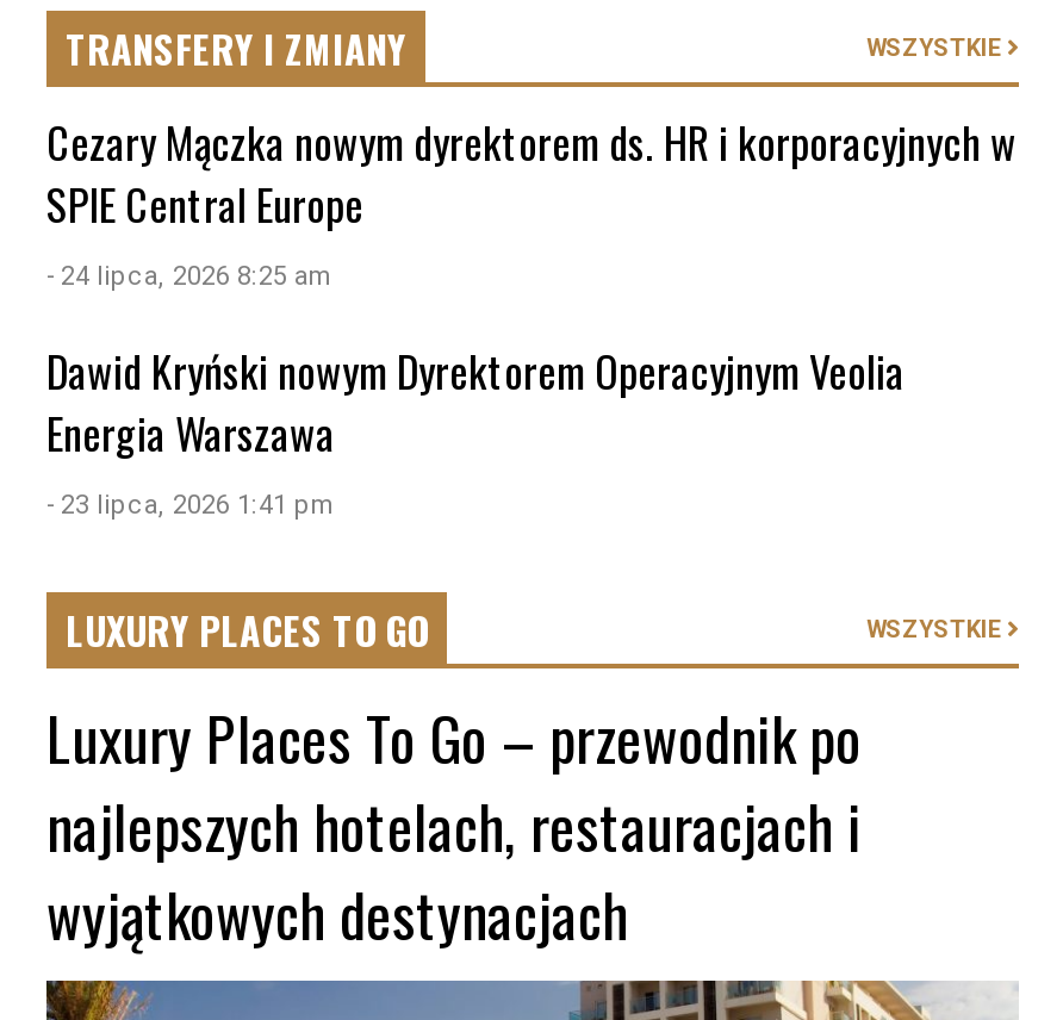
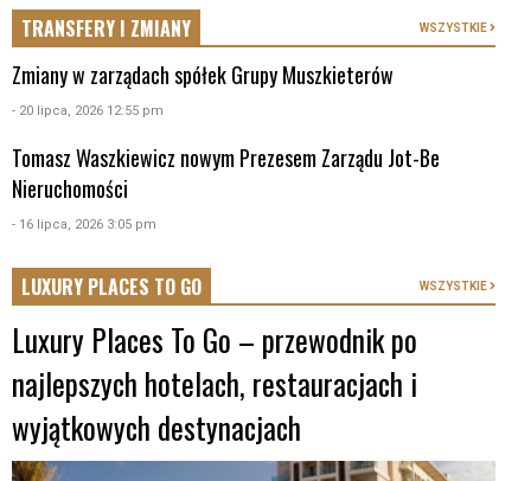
[46,111,1017,292] Cezary Mączka nowym dyrektorem ds. HR i korporacyjnych w | SPIE Central Europe | - 24 lipca, 2026 8:25 am -> [12,60,394,119] Zmiany w zarządach spółek Grupy Muszkieterów | - 20 lipca, 2026 12:55 pm
[46,339,905,520] Dawid Kryński nowym Dyrektorem Operacyjnym Veolia | Energia Warszawa | - 23 lipca, 2026 1:41 pm -> [12,143,440,233] Tomasz Waszkiewicz nowym Prezesem Zarządu Jot-Be | Nieruchomości | - 16 lipca, 2026 3:05 pm

